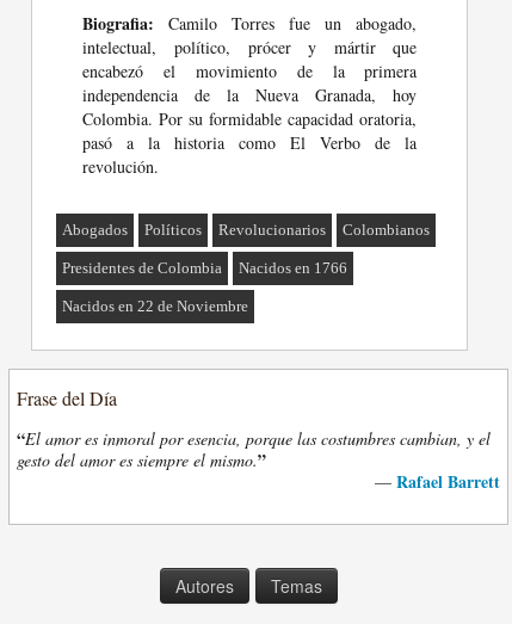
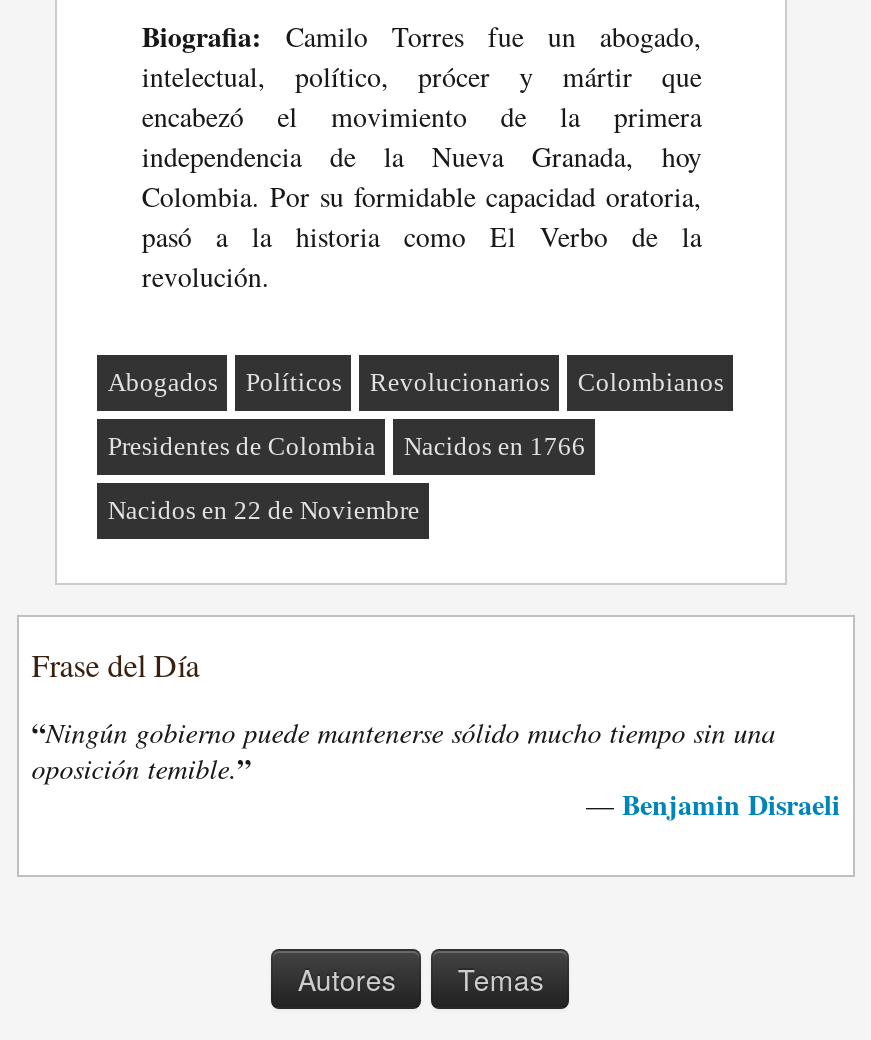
[17,426,499,494] “El amor es inmoral por esencia, porque las costumbres cambian, y el | gesto del amor es siempre el mismo.” | — Rafael Barrett -> [31,711,840,825] “Ningún gobierno puede mantenerse sólido mucho tiempo sin una | oposición temible.” | — Benjamin Disraeli

